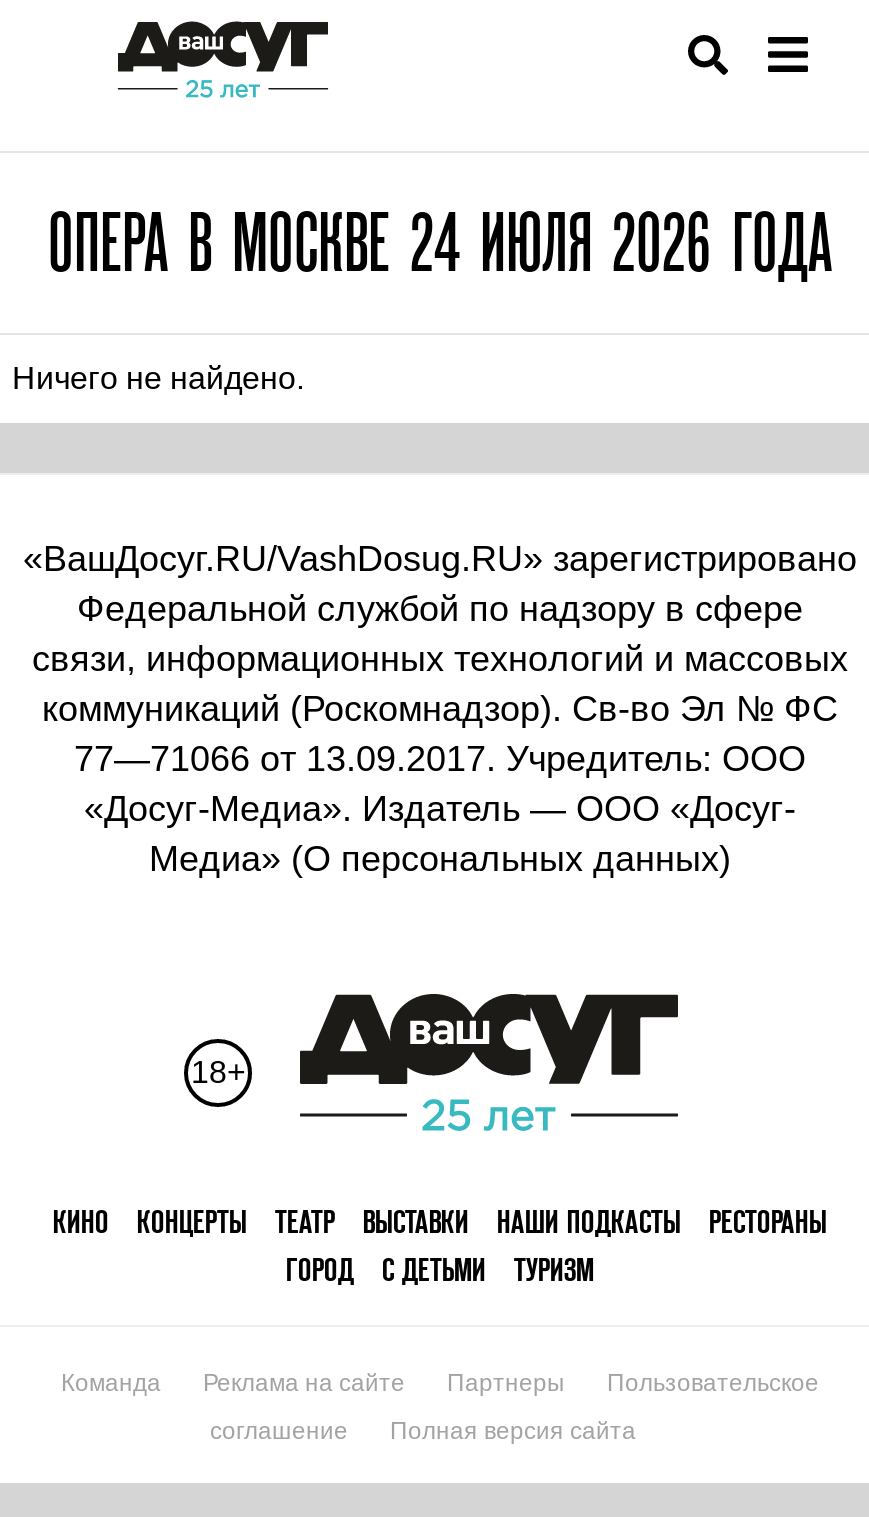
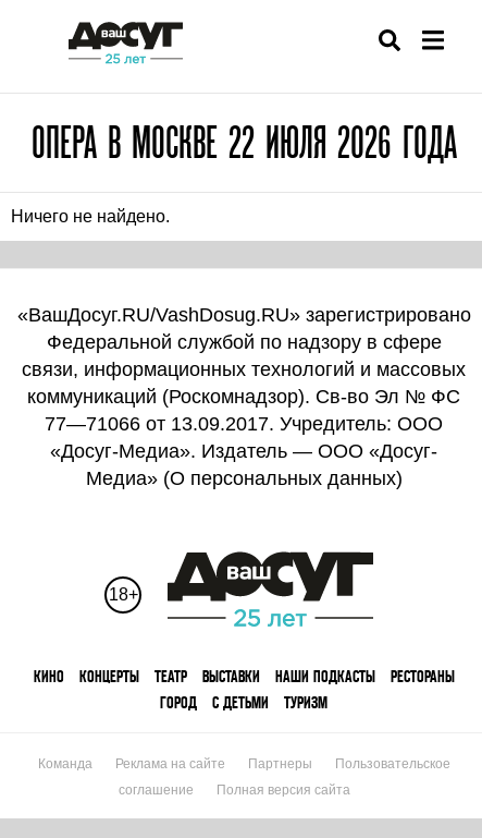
[48,199,832,287] ОПЕРА В МОСКВЕ 24 ИЮЛЯ 2026 ГОДА -> [31,119,456,167] ОПЕРА В МОСКВЕ 22 ИЮЛЯ 2026 ГОДА

